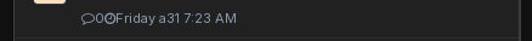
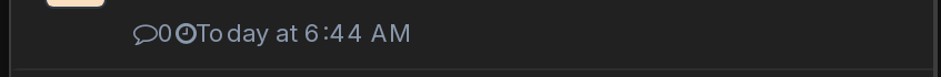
[95,10,237,27] 0 Friday a31 7:23 AM -> [158,18,411,48] 0 Today at 6:44 AM

